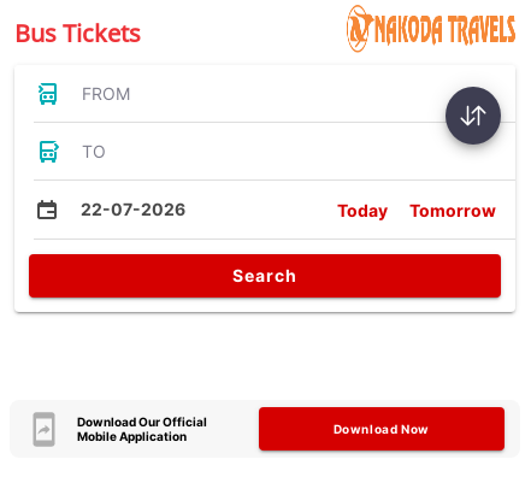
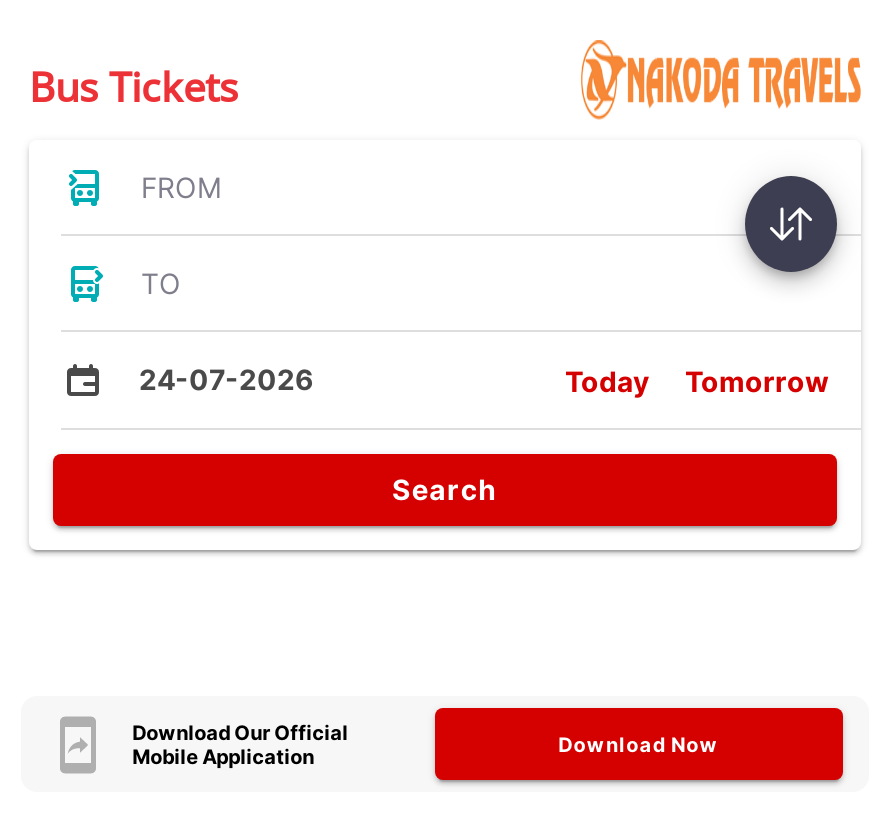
[81,199,185,219] 22-07-2026 -> [139,362,313,396] 24-07-2026

